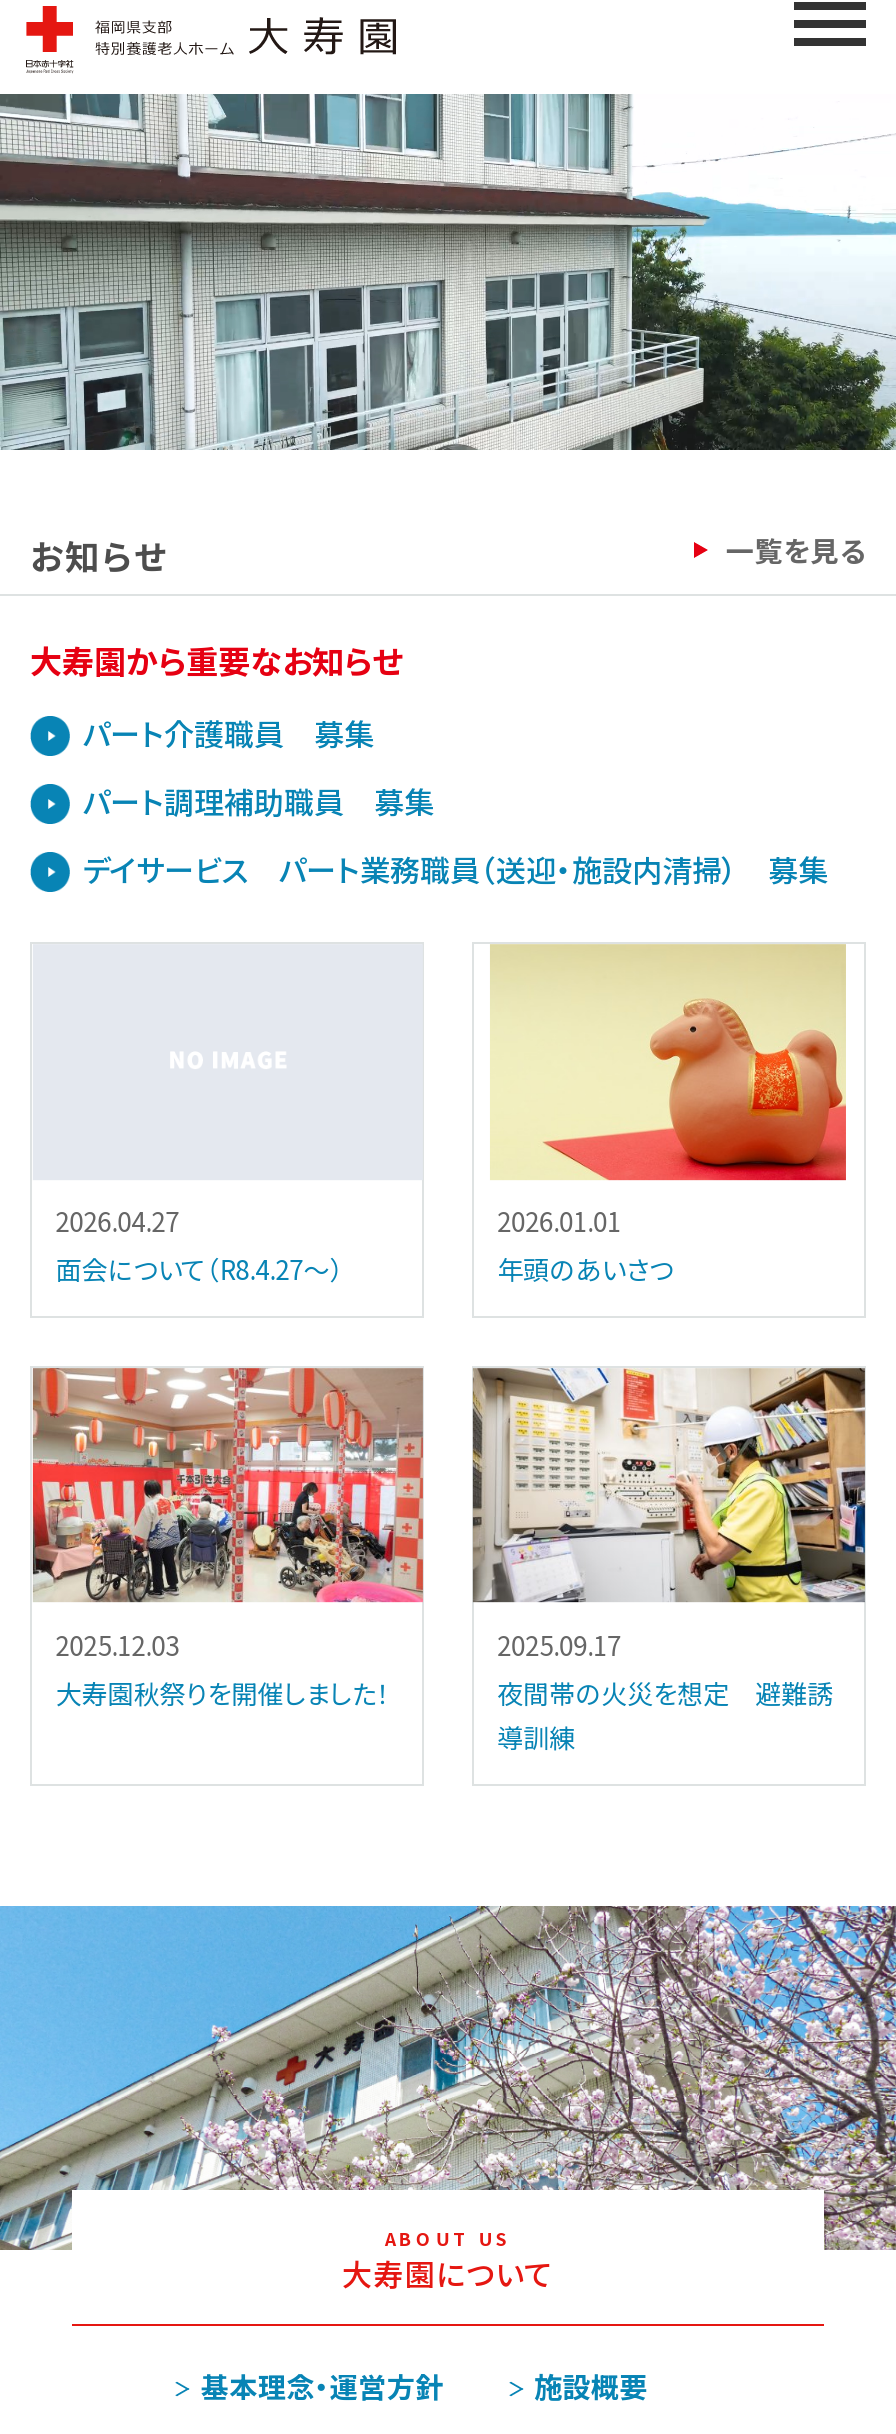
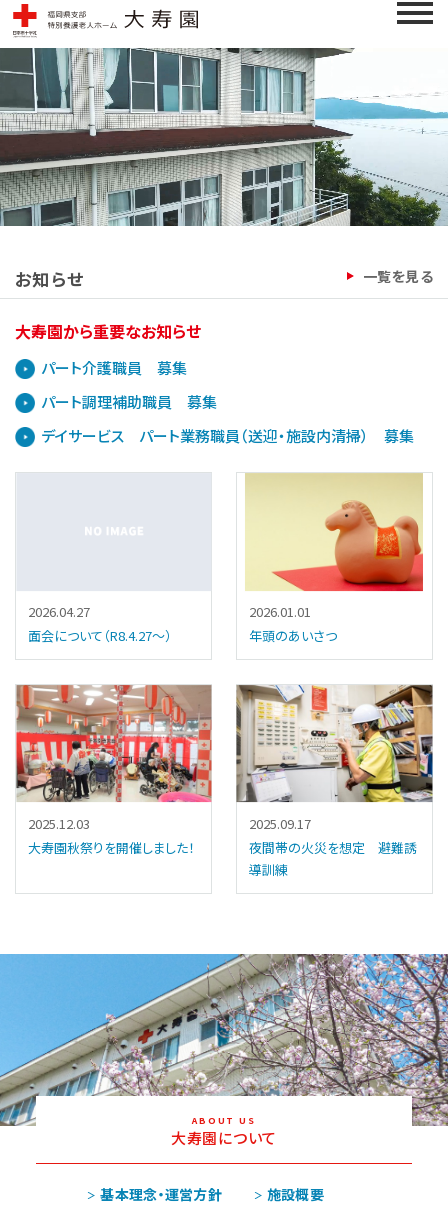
[6,92,890,452] [image] -> [3,47,445,226] [image]

